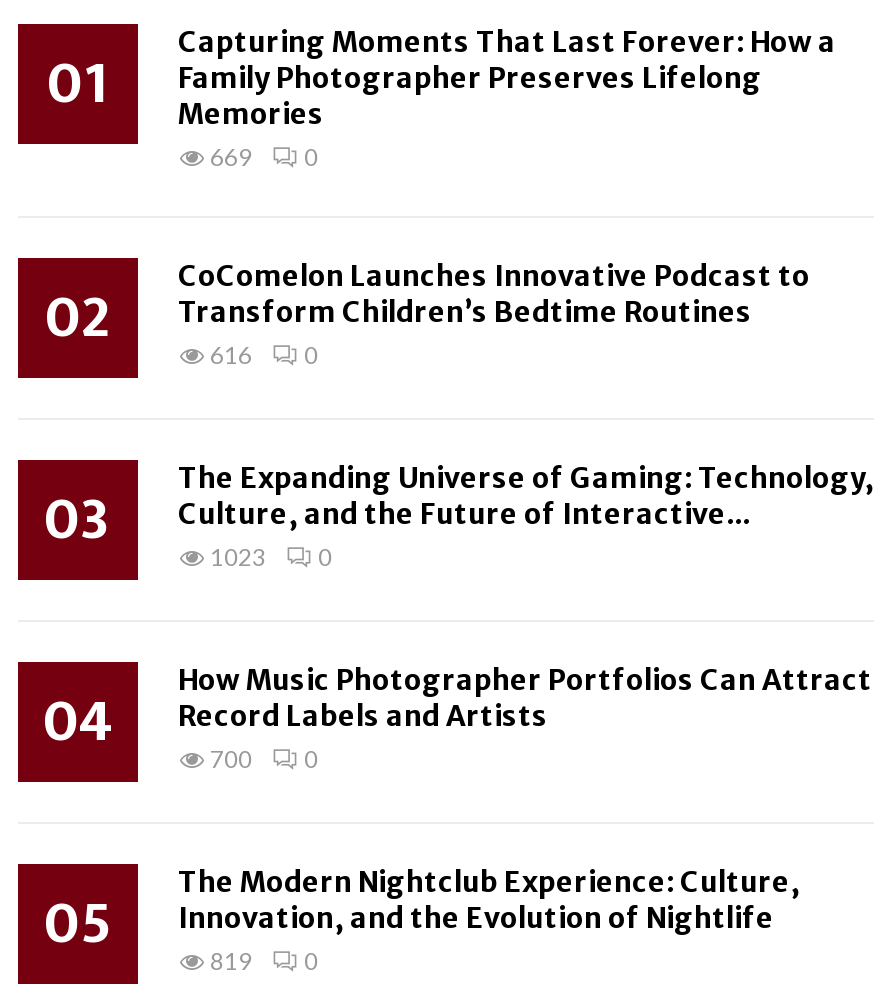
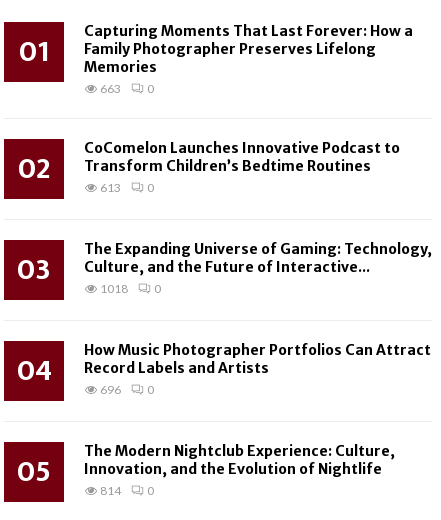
[210,141,318,171] 669 0 -> [100,81,154,96] 663 0
[210,339,318,369] 616 0 -> [100,180,154,195] 613 0
[210,541,332,571] 1023 0 -> [100,281,161,296] 1018 0
[210,743,318,773] 700 0 -> [100,382,154,397] 696 0
[210,945,318,975] 819 0 -> [100,483,154,498] 814 0

